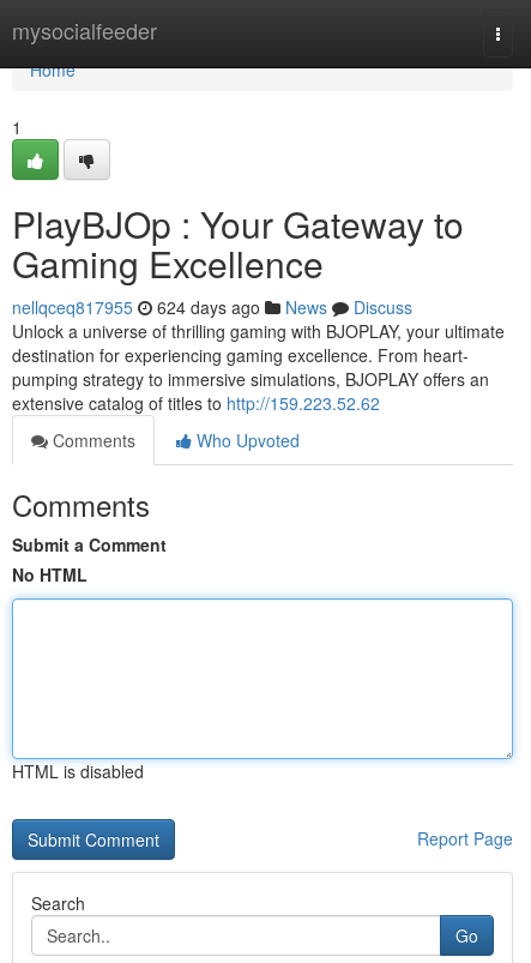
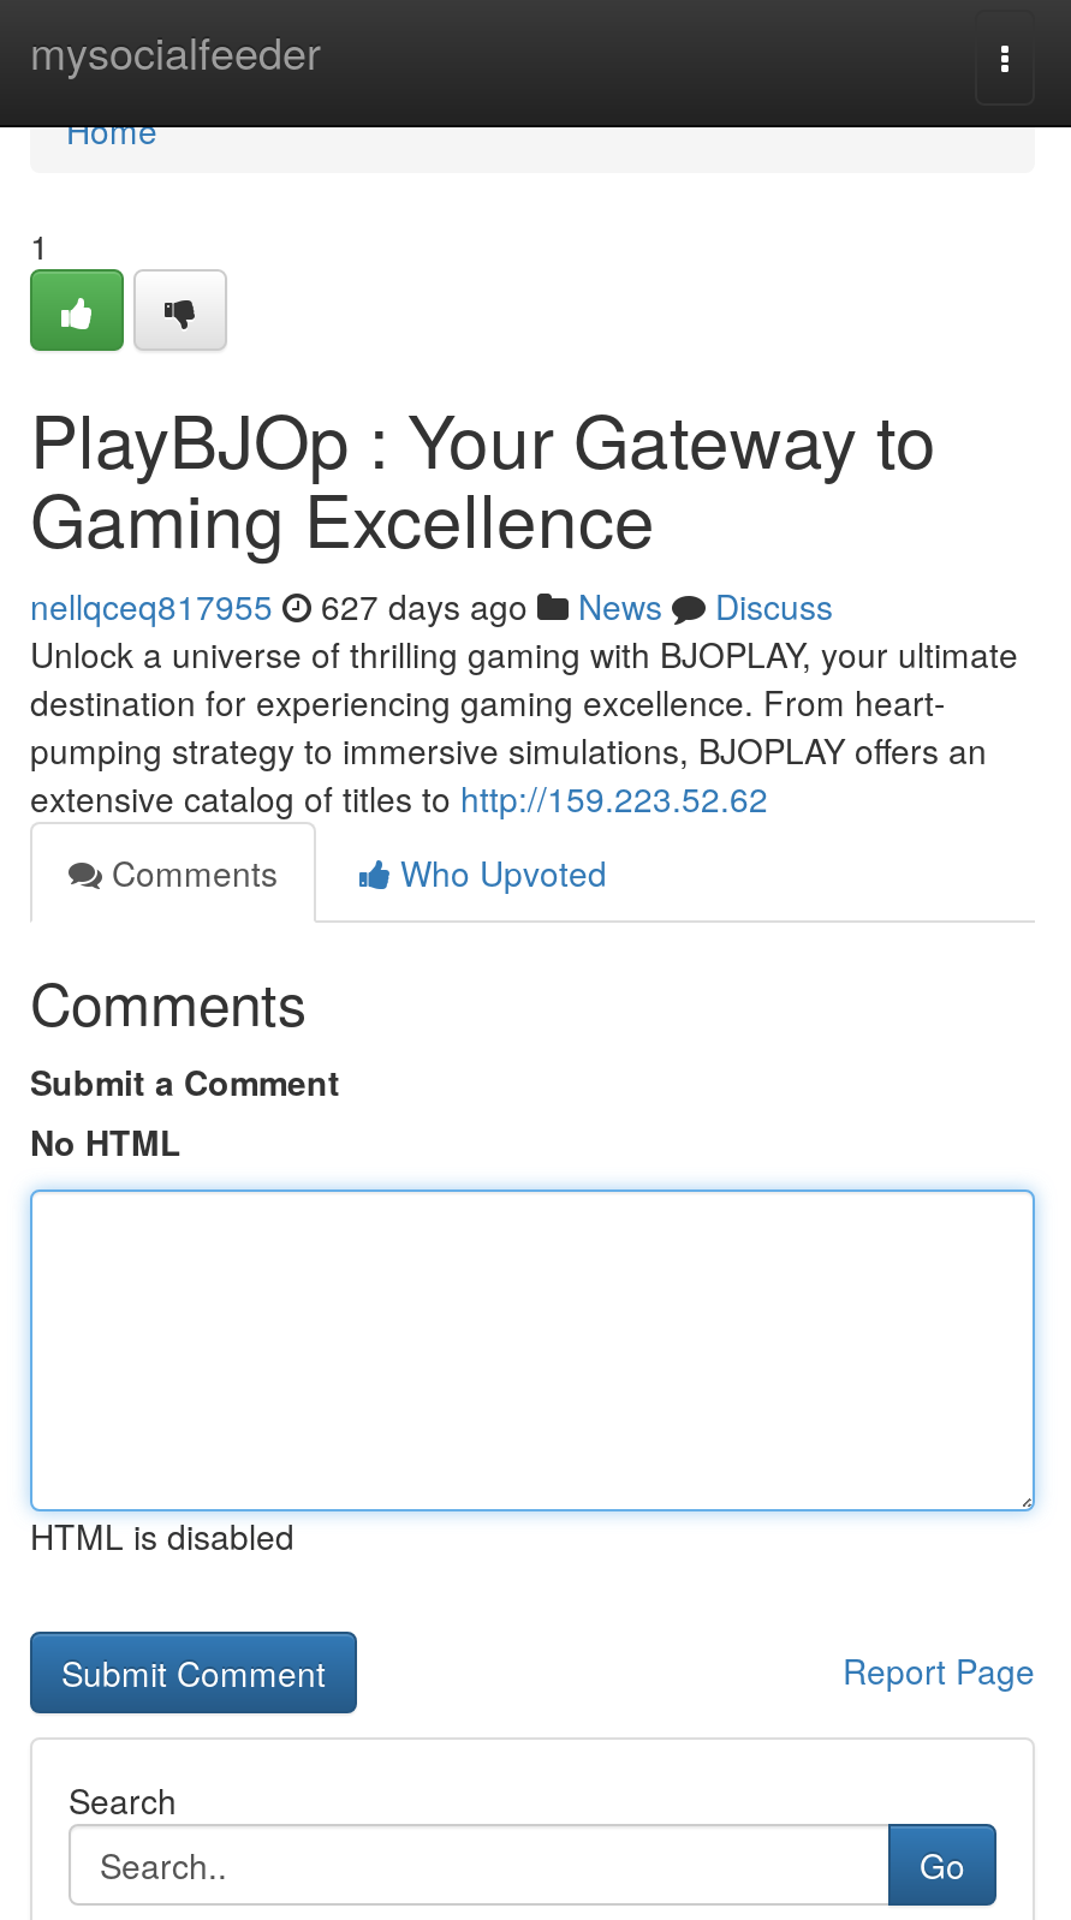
[12,295,412,319] nellqceq817955 624 days ago News Discuss -> [30,582,833,630] nellqceq817955 627 days ago News Discuss

